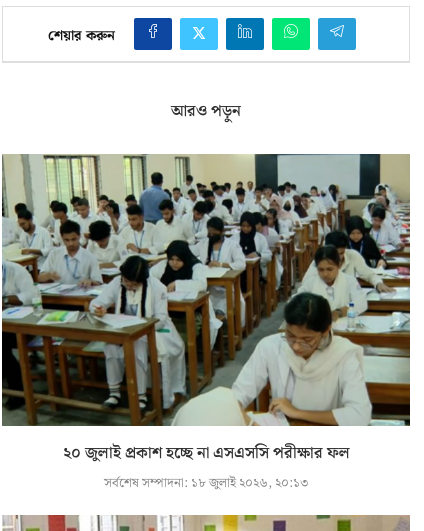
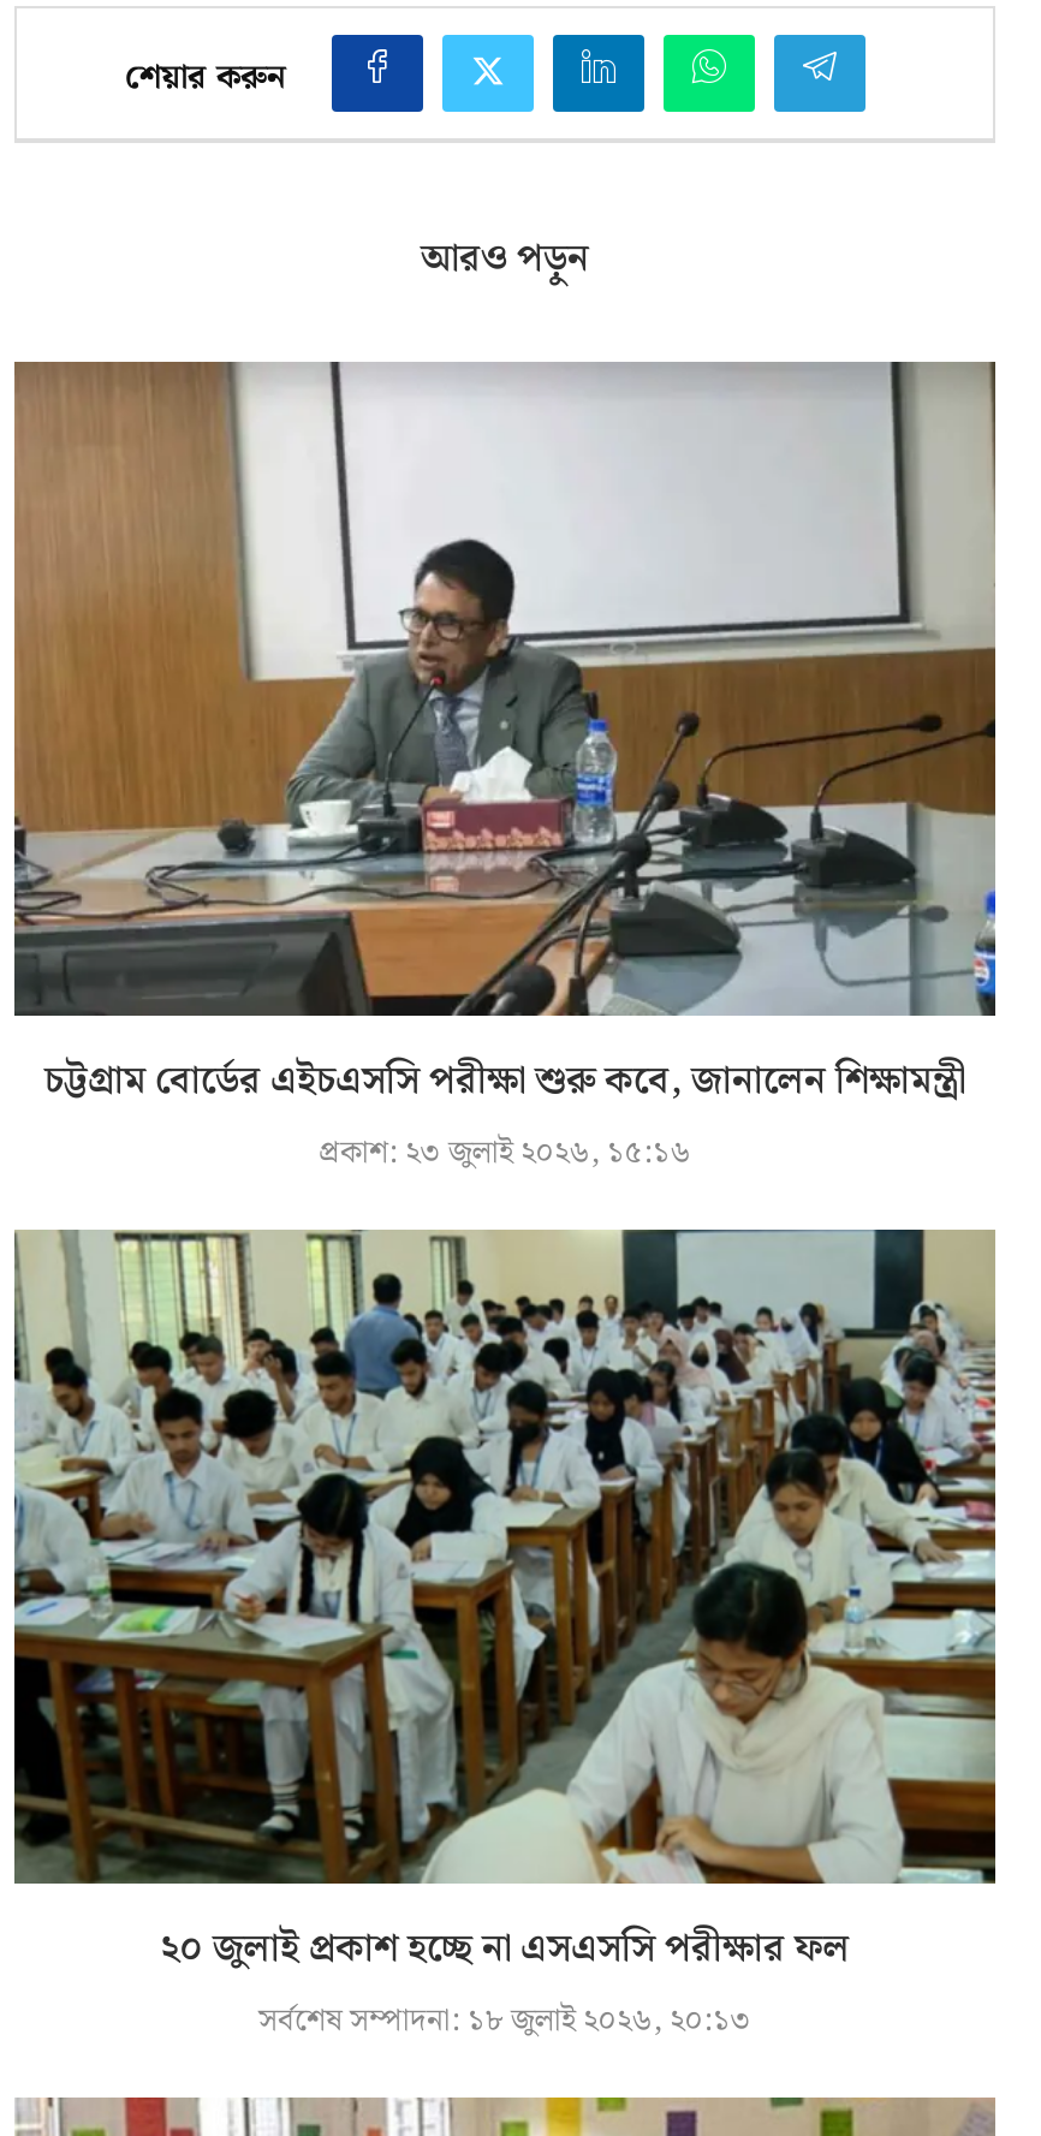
none -> [12,362,998,1180] [image] | চট্টগ্রাম বোর্ডের এইচএসসি পরীক্ষা শুরু কবে, জানালেন শিক্ষামন্ত্রী | প্রকাশ: ২৩ জুলাই ২০২৬, ১৫:১৬

